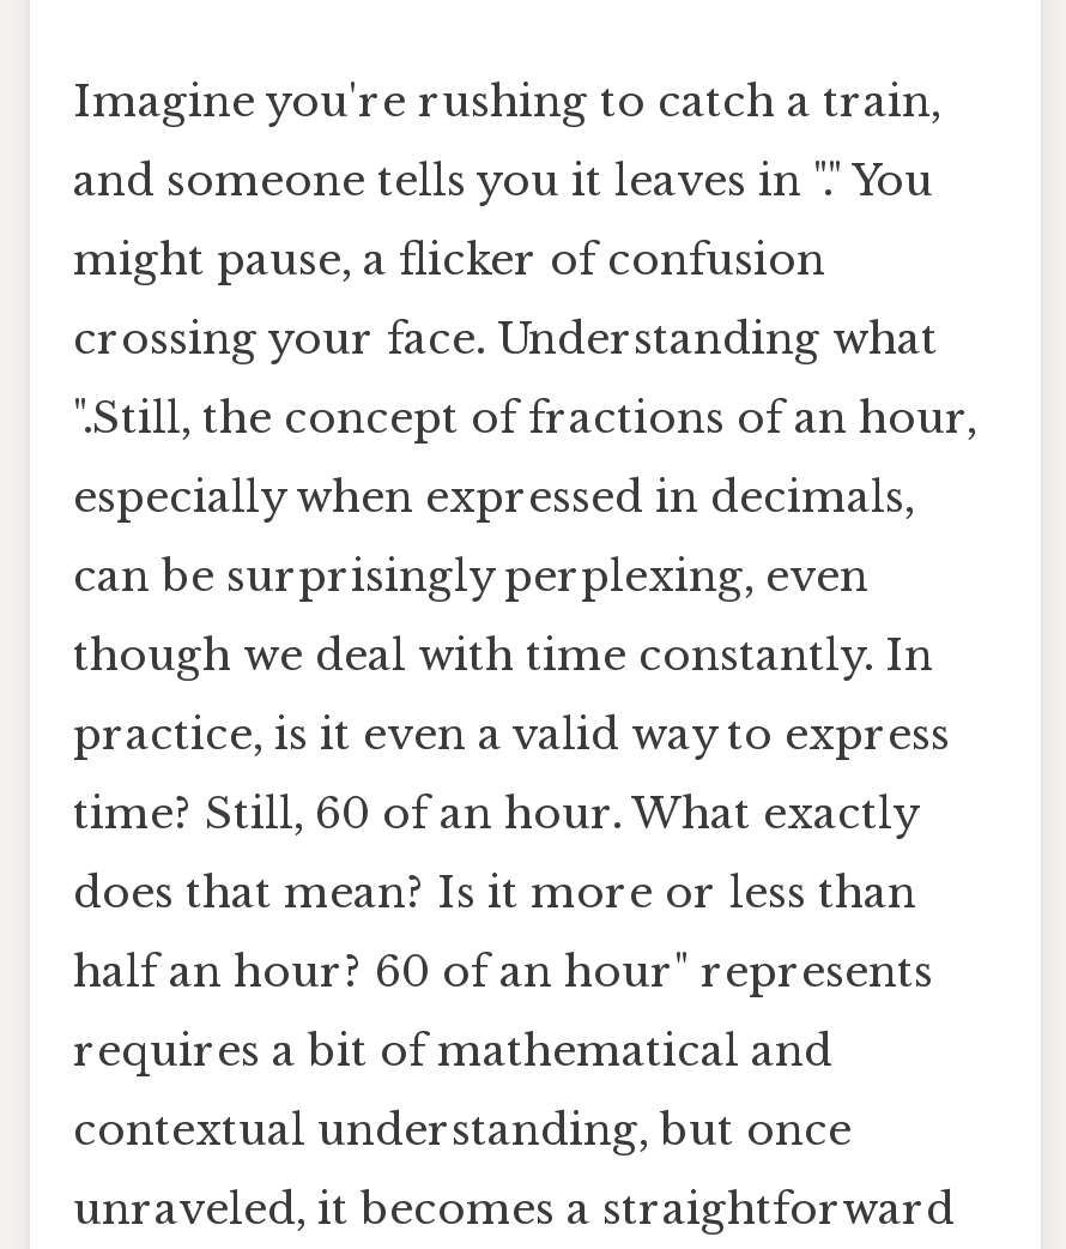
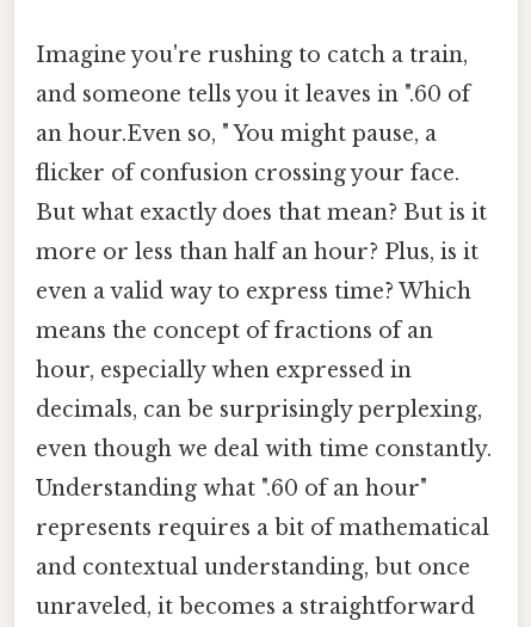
[73,154,933,207] and someone tells you it leaves in "." You -> [36,81,470,107] and someone tells you it leaves in ".60 of
[73,233,825,286] might pause, a flicker of confusion -> [36,120,437,147] an hour.Even so, " You might pause, a
[73,312,938,365] crossing your face. Understanding what -> [36,160,459,186] flicker of confusion crossing your face.
[73,391,976,444] ".Still, the concept of fractions of an hour, -> [36,199,487,225] But what exactly does that mean? But is it
[73,471,914,523] especially when expressed in decimals, -> [36,239,478,265] more or less than half an hour? Plus, is it
[73,550,868,602] can be surprisingly perplexing, even -> [36,278,471,304] even a valid way to express time? Which
[73,629,933,682] though we deal with time constantly. In -> [36,317,433,344] means the concept of fractions of an
[73,708,950,761] practice, is it even a valid way to express -> [36,357,412,383] hour, especially when expressed in
[73,787,916,840] time? Still, 60 of an hour. What exactly -> [36,396,482,423] decimals, can be surprisingly perplexing,
[73,866,916,919] does that mean? Is it more or less than -> [36,436,492,462] even though we deal with time constantly.
[73,945,933,998] half an hour? 60 of an hour" represents -> [36,475,427,501] Understanding what ".60 of an hour"
[73,1024,832,1077] requires a bit of mathematical and -> [36,514,489,541] represents requires a bit of mathematical
[73,1103,852,1156] contextual understanding, but once -> [36,554,470,580] and contextual understanding, but once

